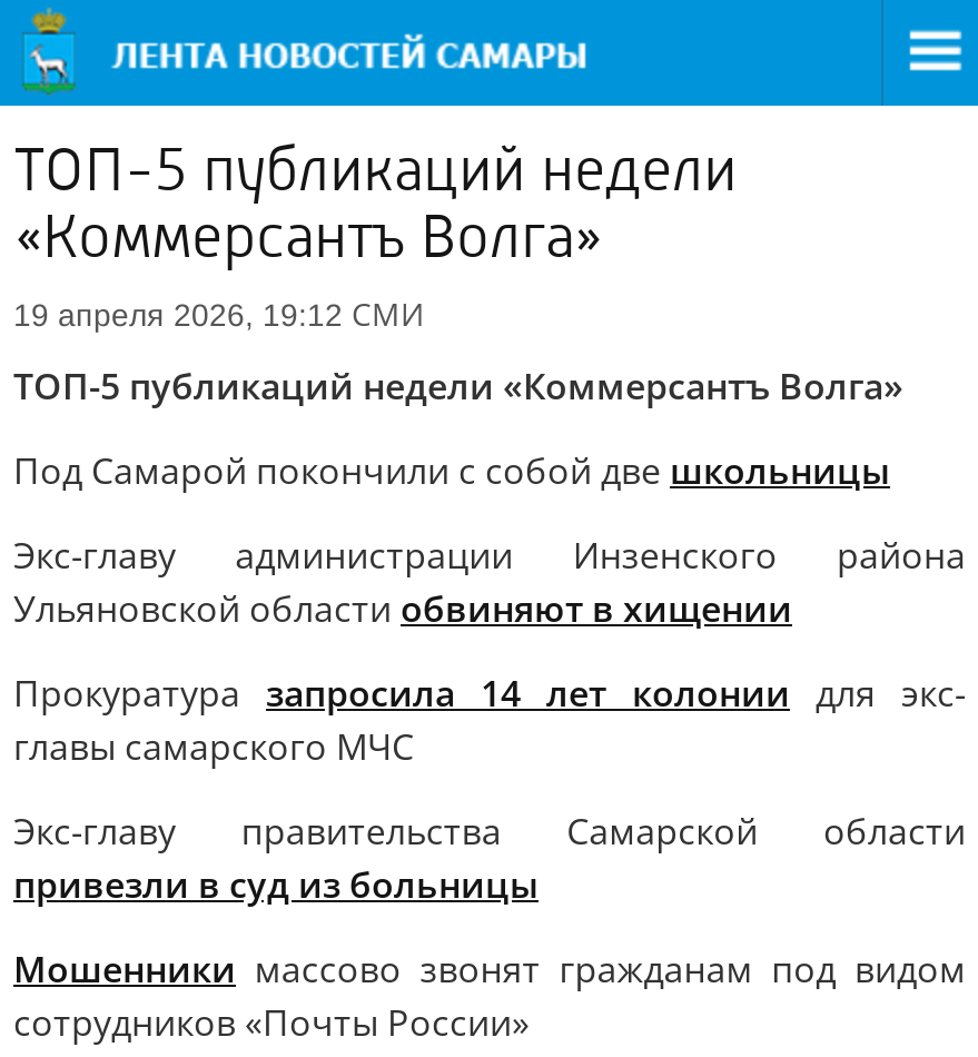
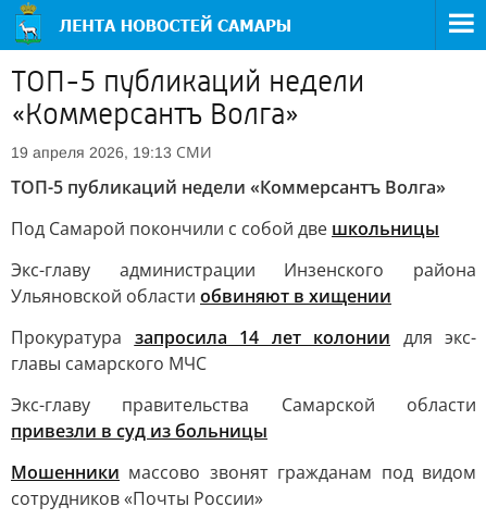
[13,293,425,335] 19 апреля 2026, 19:12 СМИ -> [11,141,212,162] 19 апреля 2026, 19:13 СМИ

